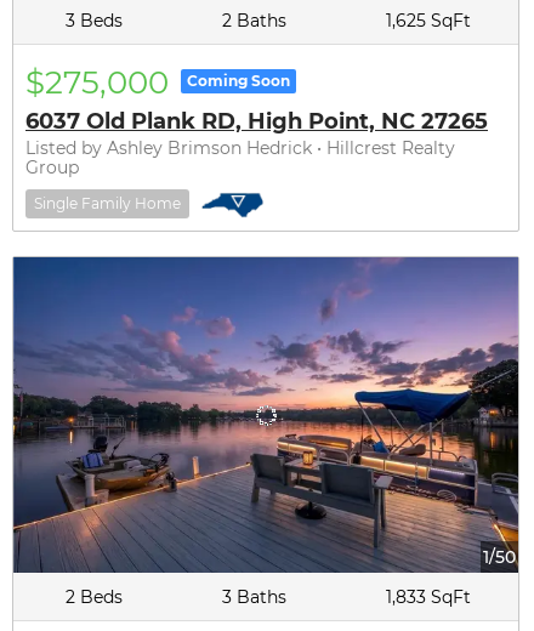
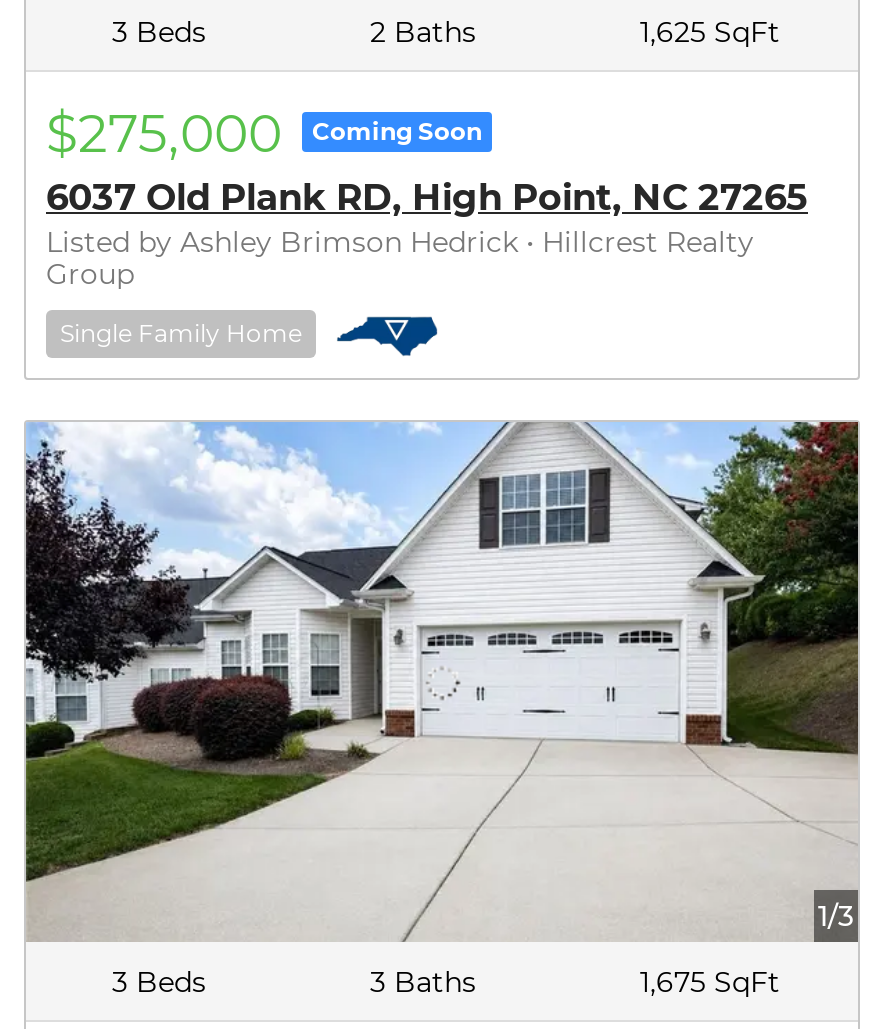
[12,256,519,574] [image] | 1/50 -> [24,420,860,942] [image] | 1/3
[66,586,123,608] 2 Beds -> [112,964,206,1000] 3 Beds
[386,586,471,608] 1,833 SqFt -> [640,964,780,1000] 1,675 SqFt

